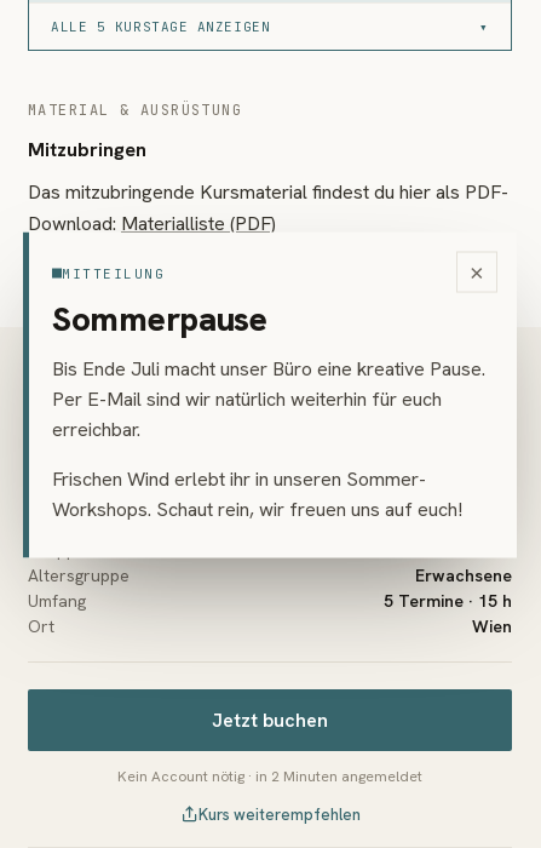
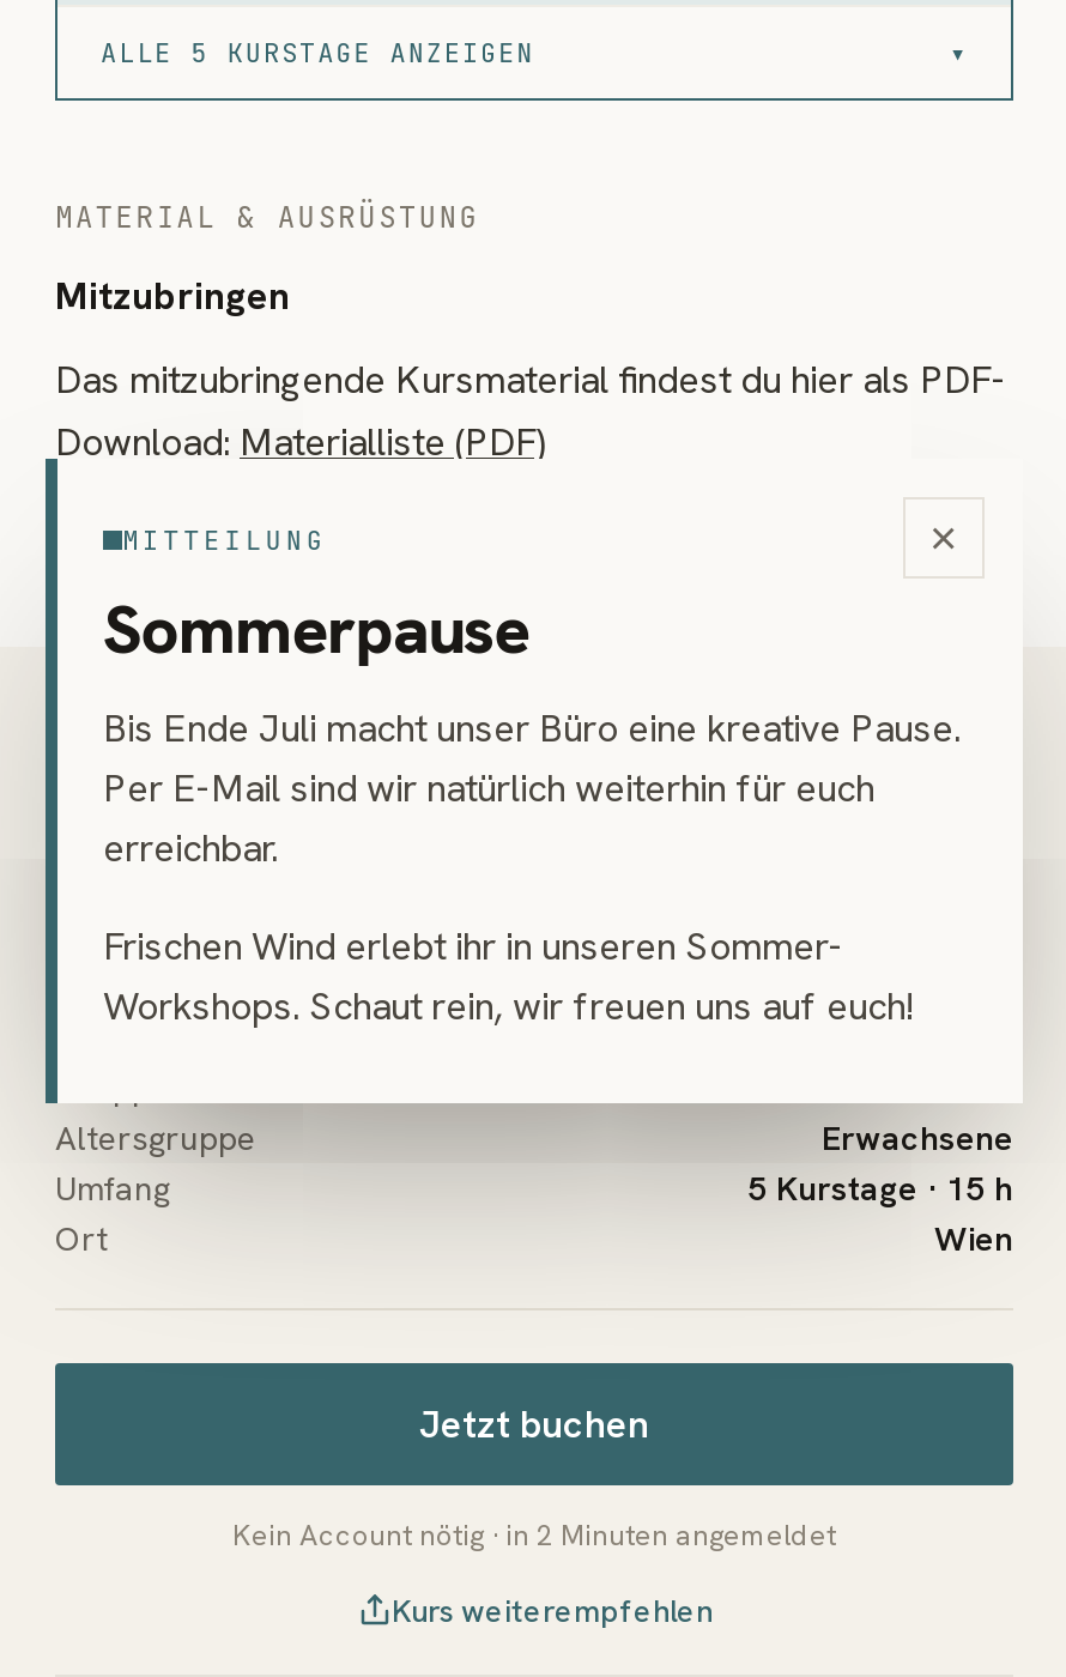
[384,590,512,612] 5 Termine · 15 h -> [747,1167,1013,1210] 5 Kurstage · 15 h

